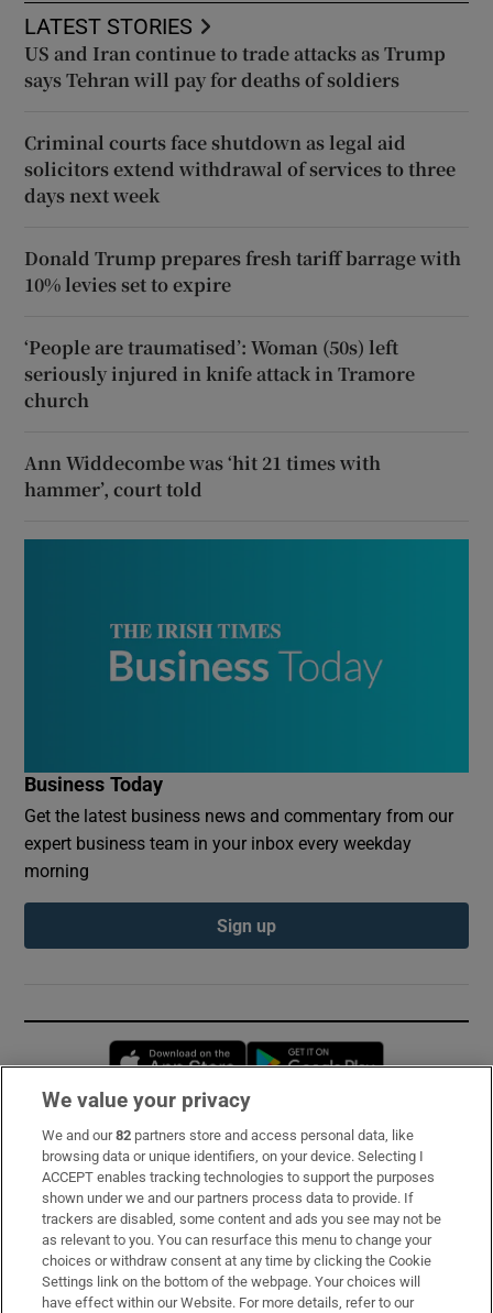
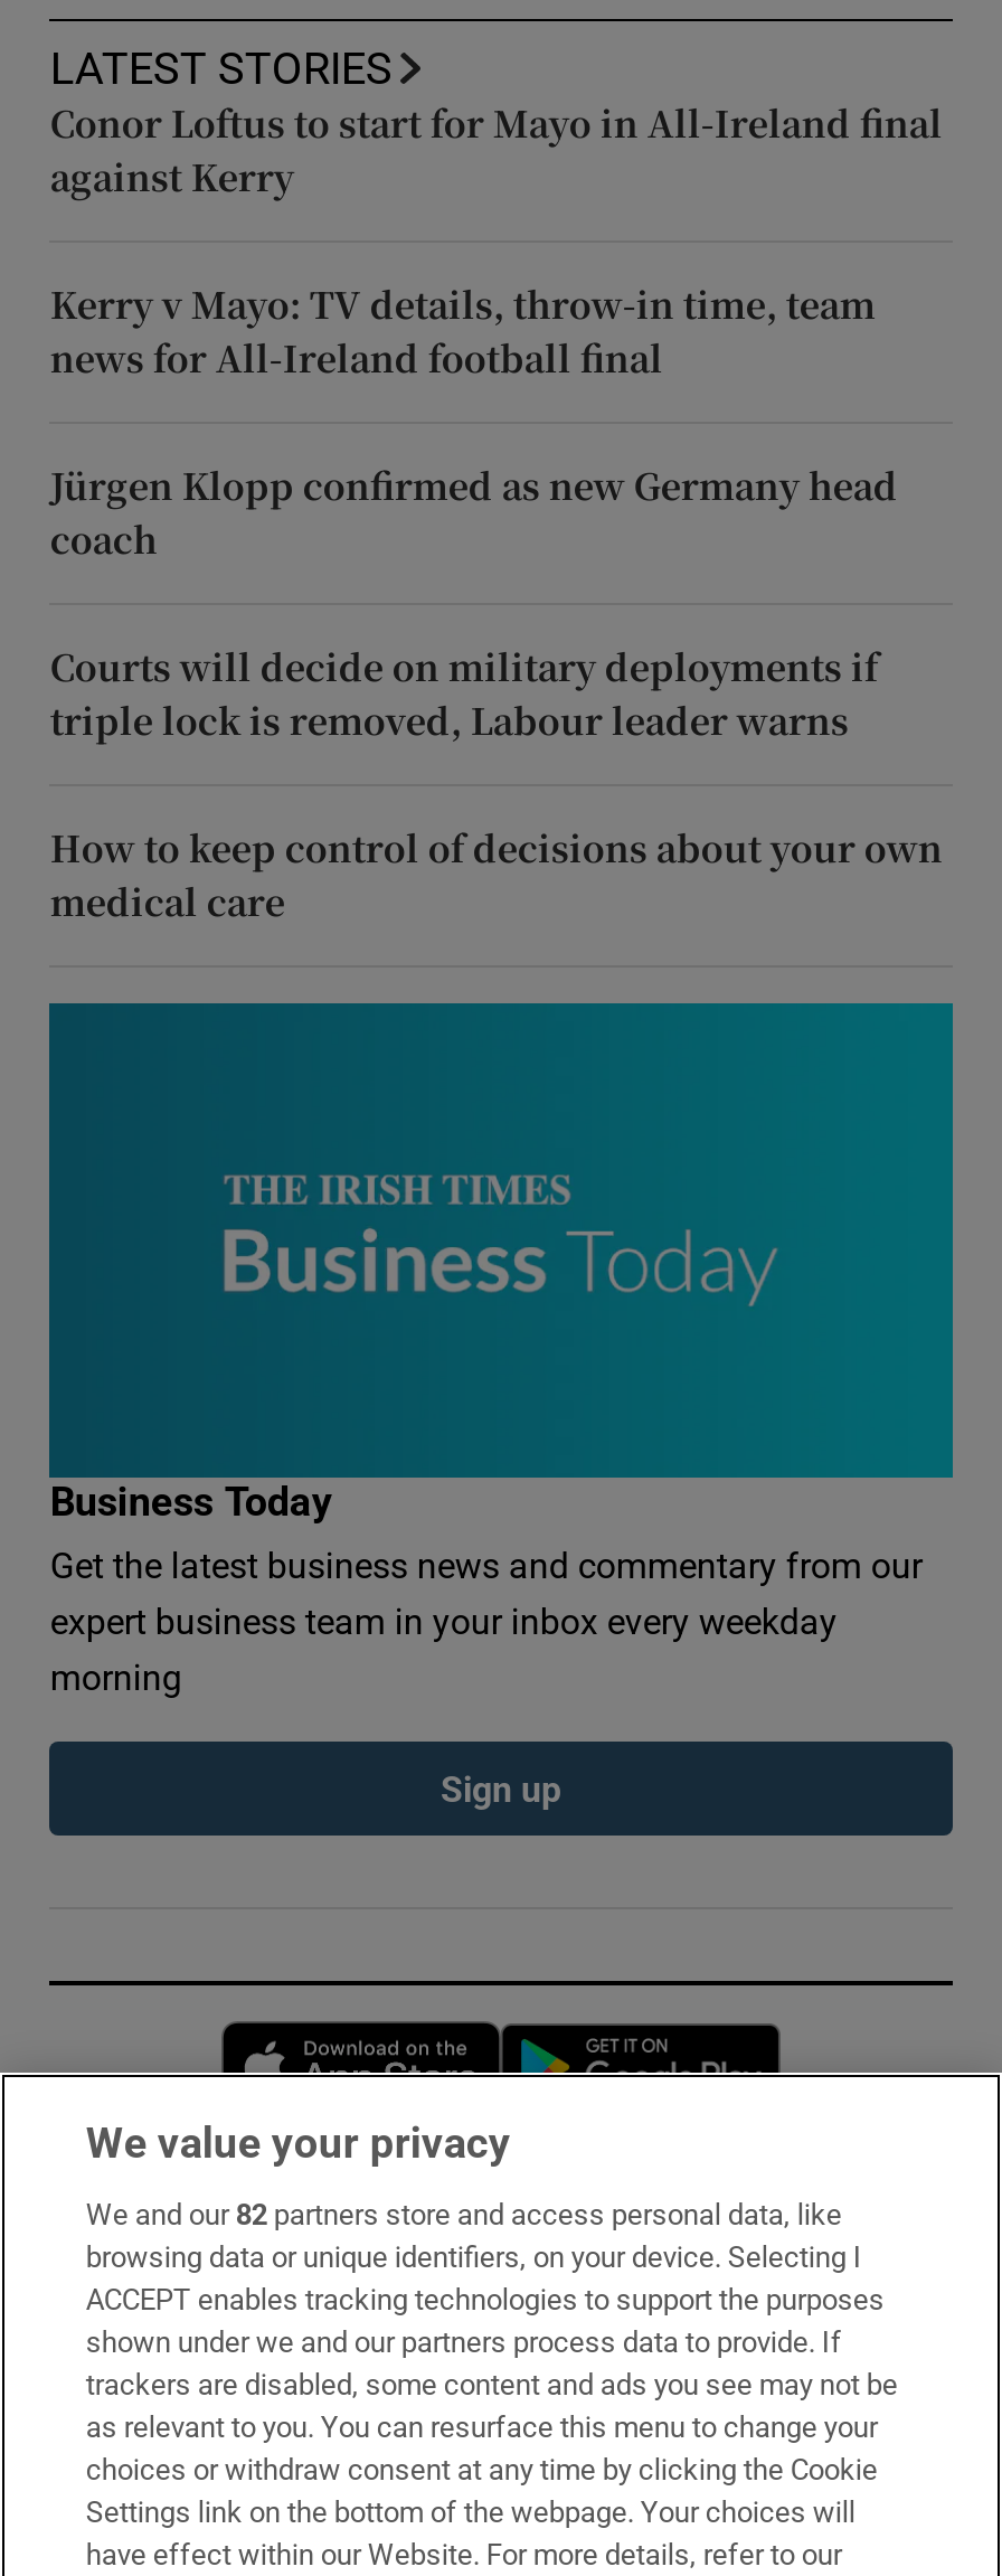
[25,41,446,92] US and Iran continue to trade attacks as Trump | says Tehran will pay for deaths of soldiers -> [50,97,943,202] Conor Loftus to start for Mayo in All-Ireland final | against Kerry
[25,130,456,208] Criminal courts face shutdown as legal aid | solicitors extend withdrawal of services to three | days next week -> [50,278,875,383] Kerry v Mayo: TV details, throw-in time, team | news for All-Ireland football final
[25,245,462,297] Donald Trump prepares fresh tariff barrage with | 10% levies set to expire -> [50,459,898,565] Jürgen Klopp confirmed as new Germany head | coach
[25,334,415,413] ‘People are traumatised’: Woman (50s) left | seriously injured in knife attack in Tramore | church -> [50,641,878,746] Courts will decide on military deployments if | triple lock is removed, Labour leader warns
[25,450,381,502] Ann Widdecombe was ‘hit 21 times with | hammer’, court told -> [50,822,943,927] How to keep control of decisions about your own | medical care

